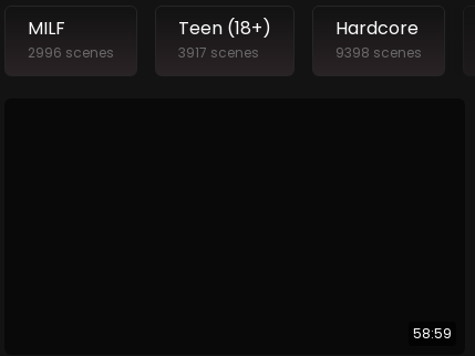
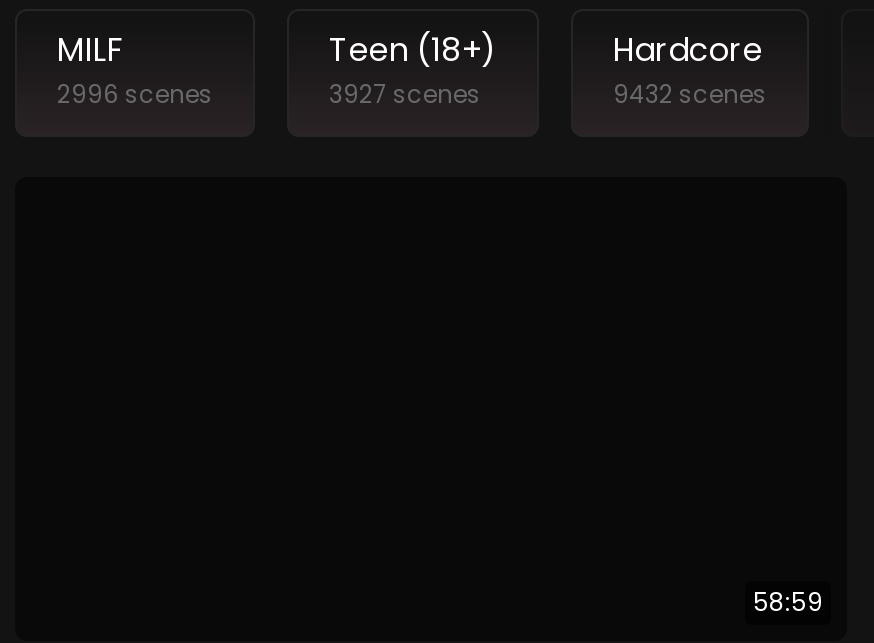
[178,43,259,62] 3917 scenes -> [329,78,481,112] 3927 scenes
[335,43,422,62] 9398 scenes -> [613,78,767,112] 9432 scenes

